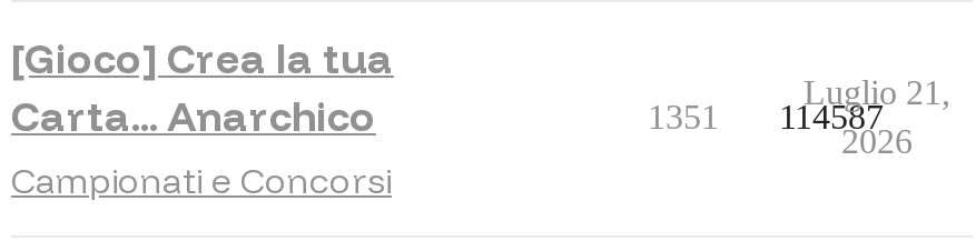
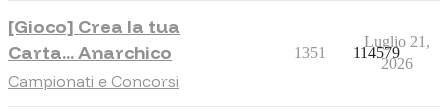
[648,98,884,135] 1351 114587 -> [294,44,400,61] 1351 114579

